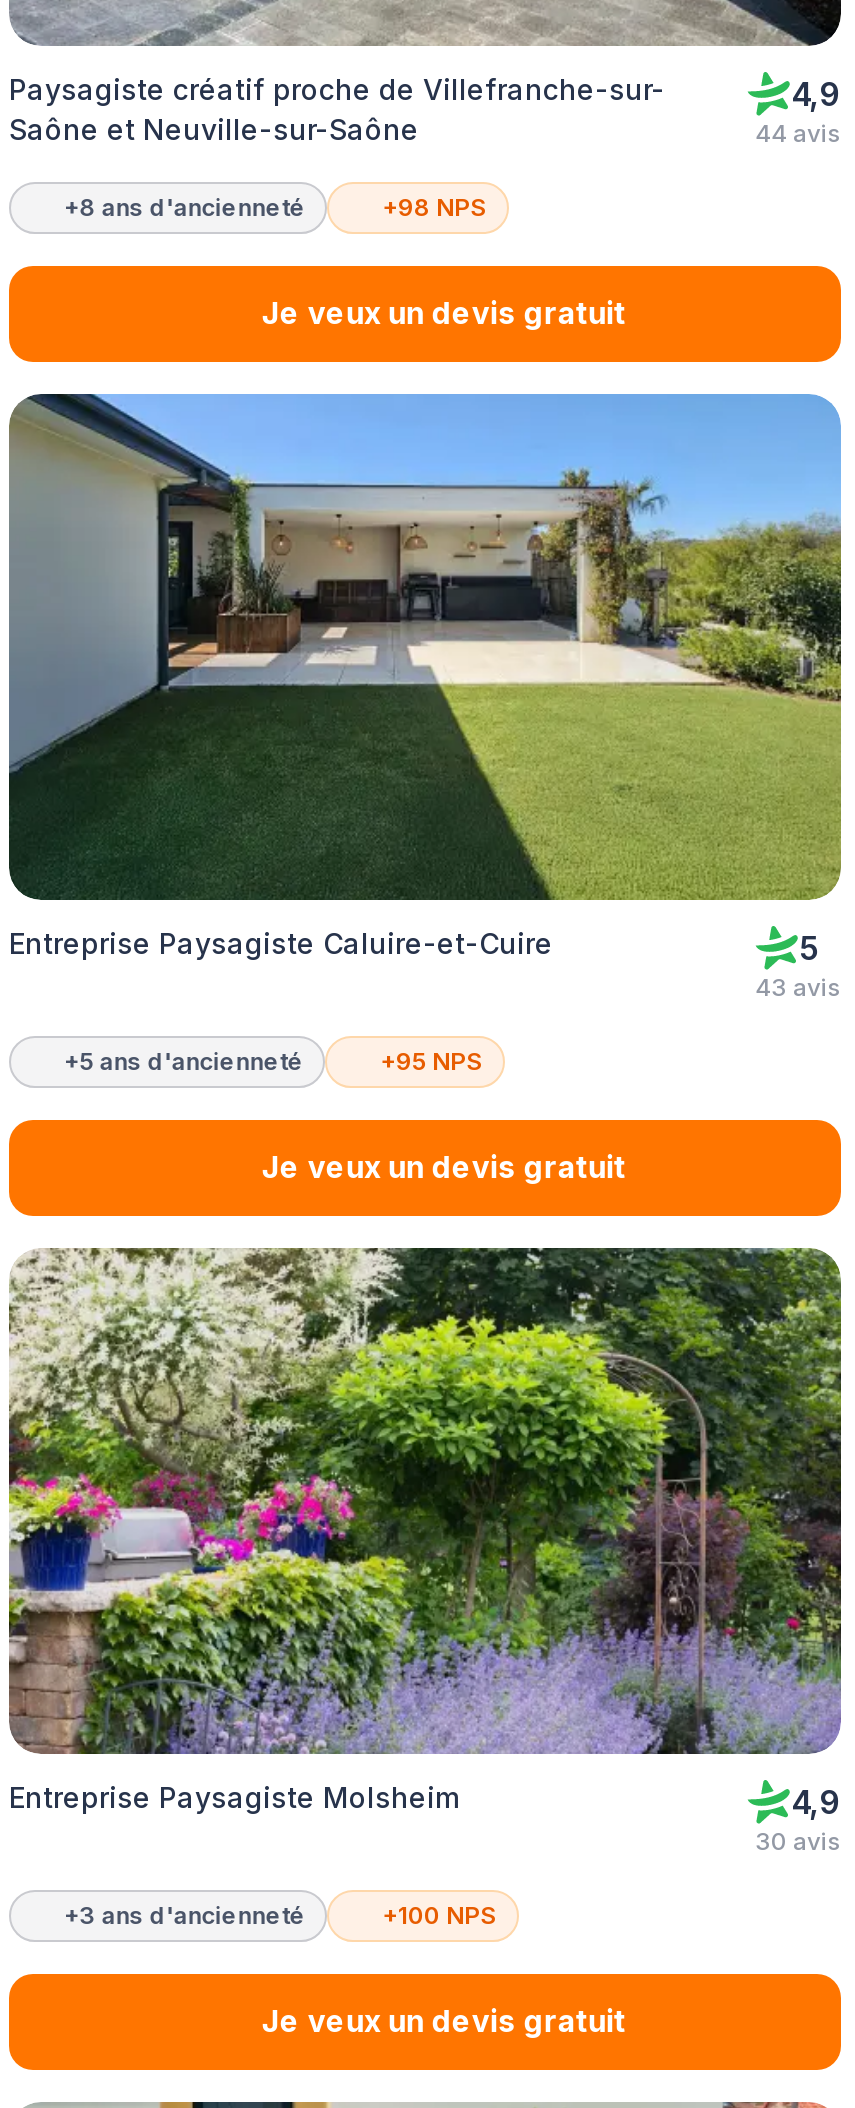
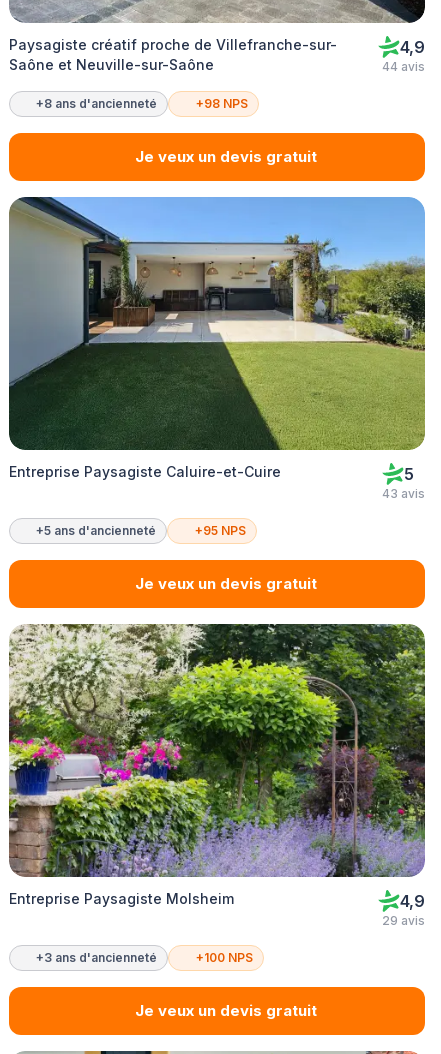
[755,1826,841,1856] 30 avis -> [382,913,425,928] 29 avis

